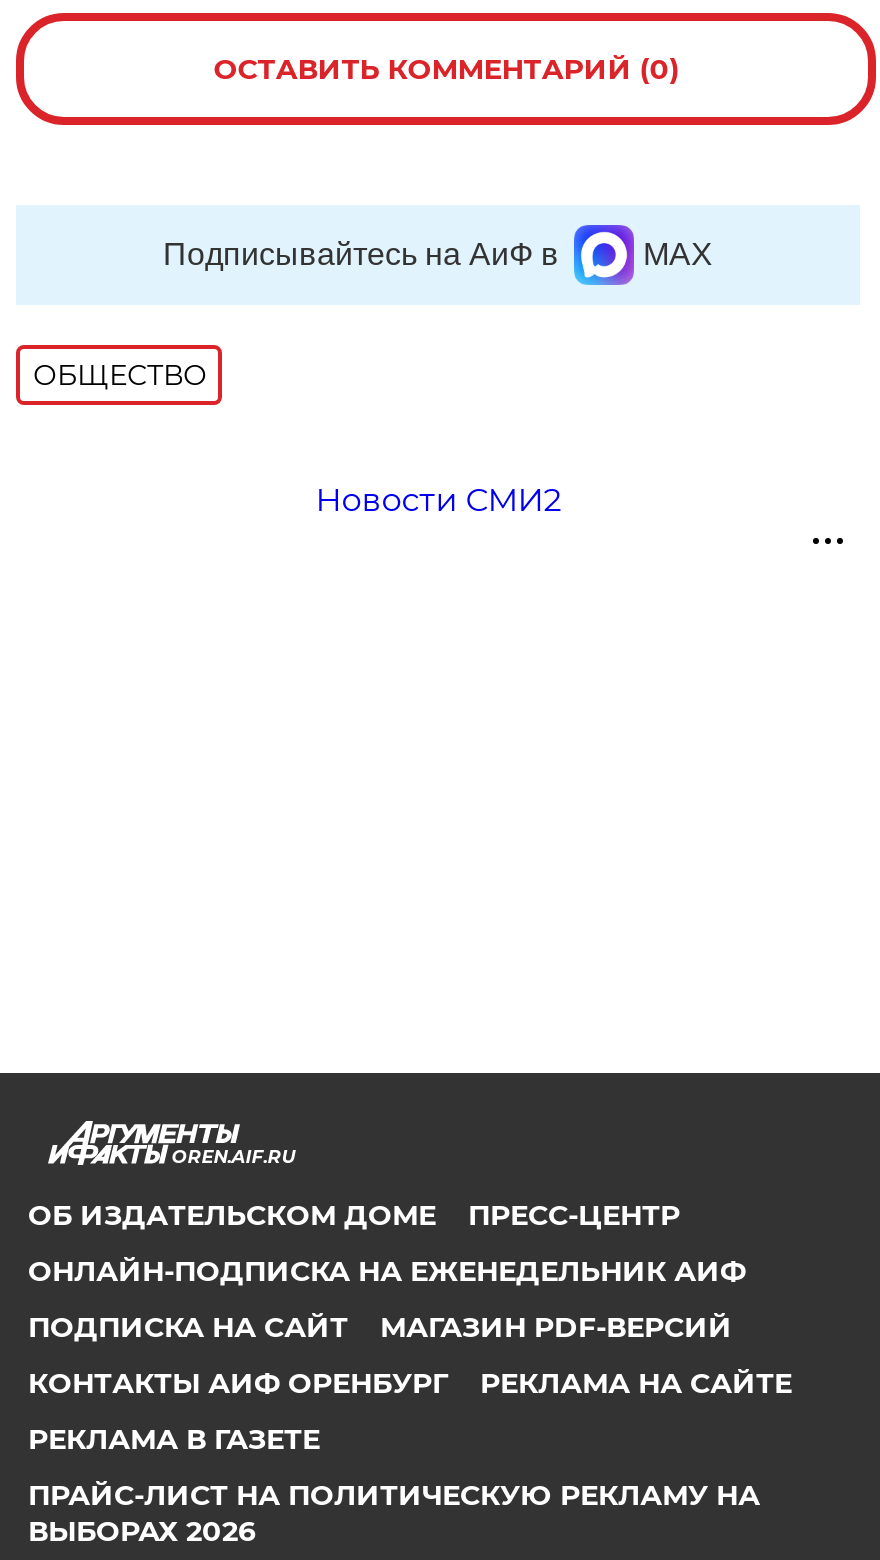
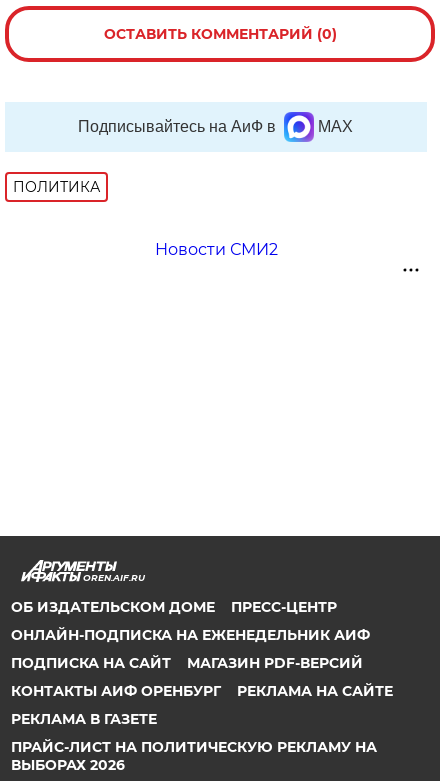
[33,358,207,394] ОБЩЕСТВО -> [13,178,100,196] ПОЛИТИКА

